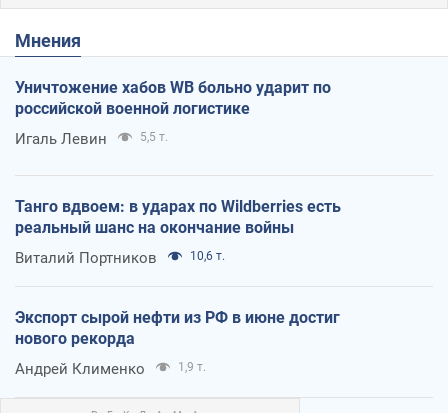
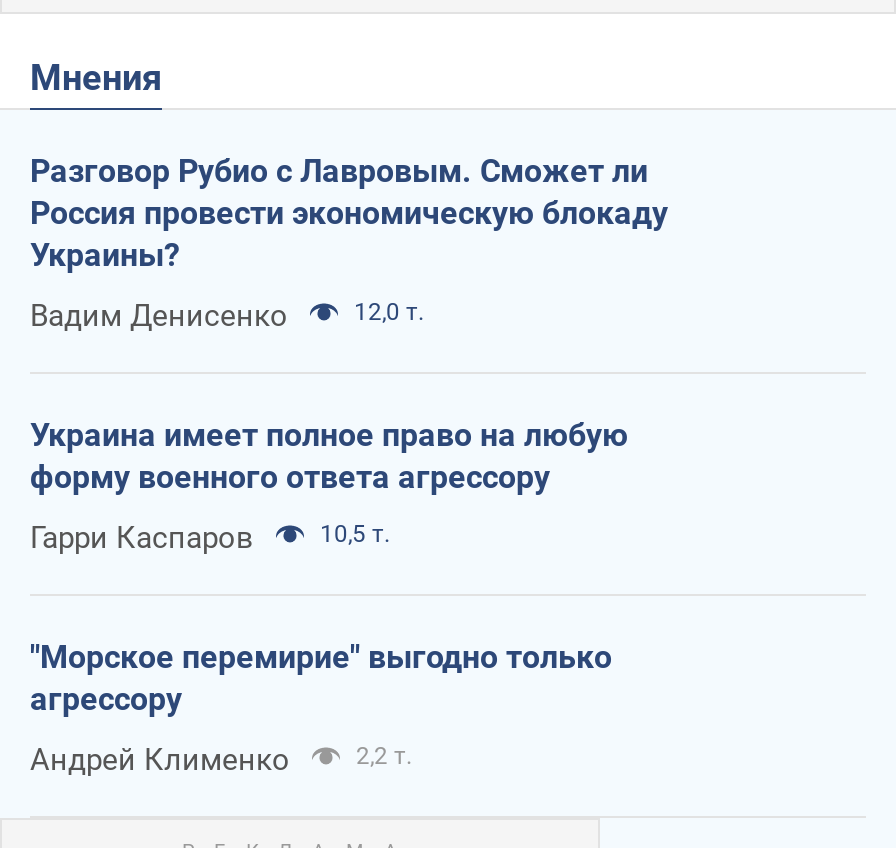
[15,78,331,118] Уничтожение хабов WB больно ударит по | российской военной логистике -> [30,151,668,273] Разговор Рубио с Лавровым. Сможет ли | Россия провести экономическую блокаду | Украины?
[15,130,168,148] Игаль Левин | 5,5 т. -> [30,297,424,333] Вадим Денисенко | 12,0 т.
[15,197,341,237] Танго вдвоем: в ударах по Wildberries есть | реальный шанс на окончание войны -> [30,415,628,495] Украина имеет полное право на любую | форму военного ответа агрессору
[15,249,225,267] Виталий Портников | 10,6 т. -> [30,519,390,555] Гарри Каспаров | 10,5 т.
[15,308,340,348] Экспорт сырой нефти из РФ в июне достиг | нового рекорда -> [30,637,612,717] "Морское перемирие" выгодно только | агрессору
[178,360,206,374] 1,9 т. -> [356,741,412,769] 2,2 т.

